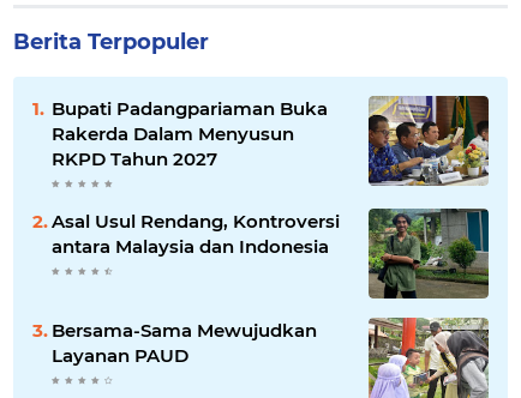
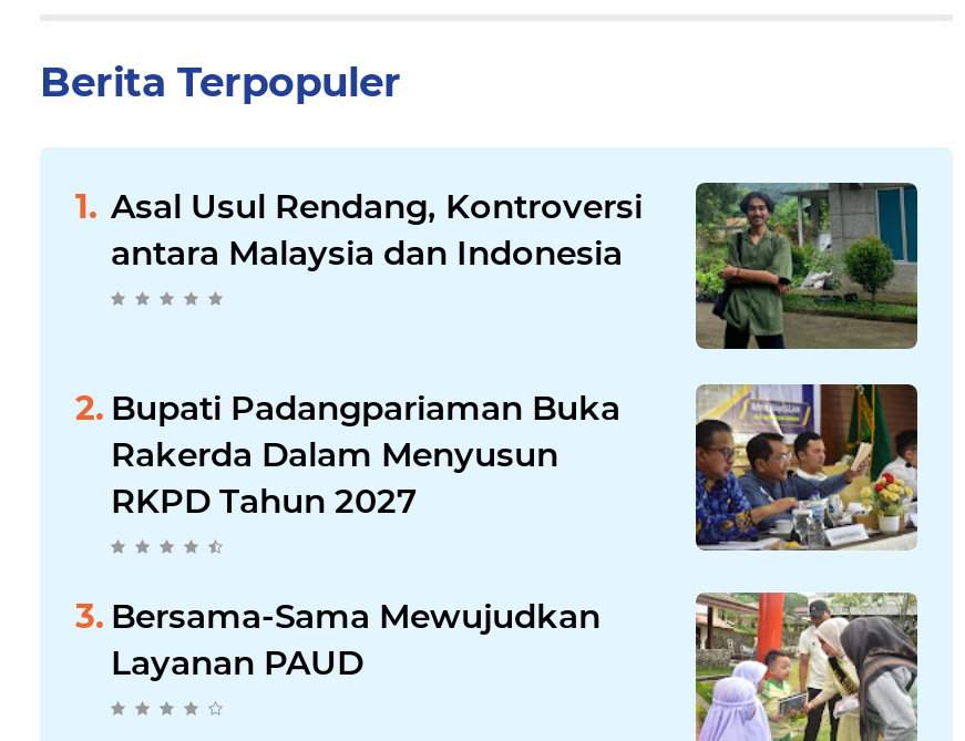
moved [52,94,491,188] -> [111,380,922,555]: [image] | Bupati Padangpariaman Buka | Rakerda Dalam Menyusun | RKPD Tahun 2027
moved [52,207,490,300] -> [111,181,920,351]: [image] | Asal Usul Rendang, Kontroversi | antara Malaysia dan Indonesia

